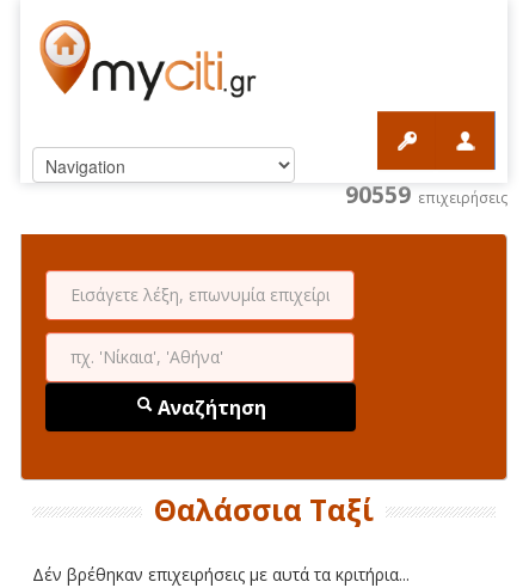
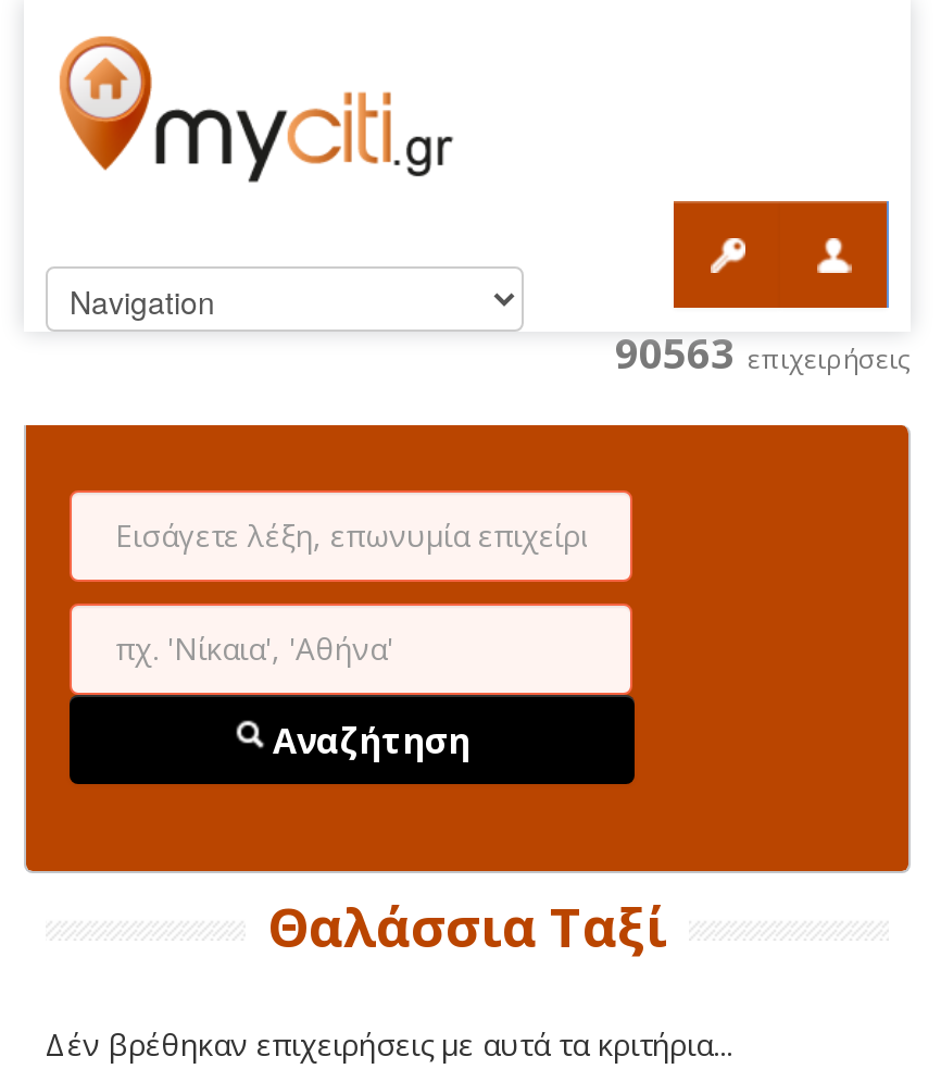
[345,179,507,210] 90559 επιχειρήσεις -> [615,324,911,381] 90563 επιχειρήσεις

